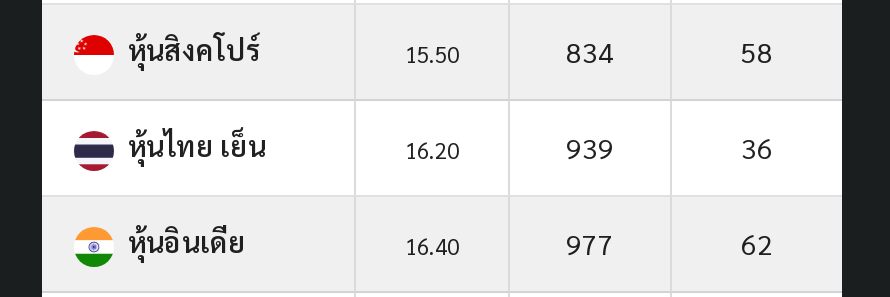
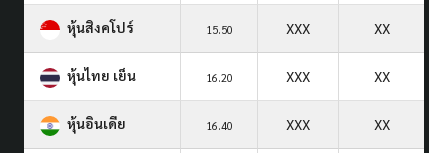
[566,33,773,69] 834 | 58 -> [286,19,389,37] XXX | XX
[566,129,773,165] 939 | 36 -> [286,67,389,85] XXX | XX
[566,225,773,261] 977 | 62 -> [286,115,389,133] XXX | XX

